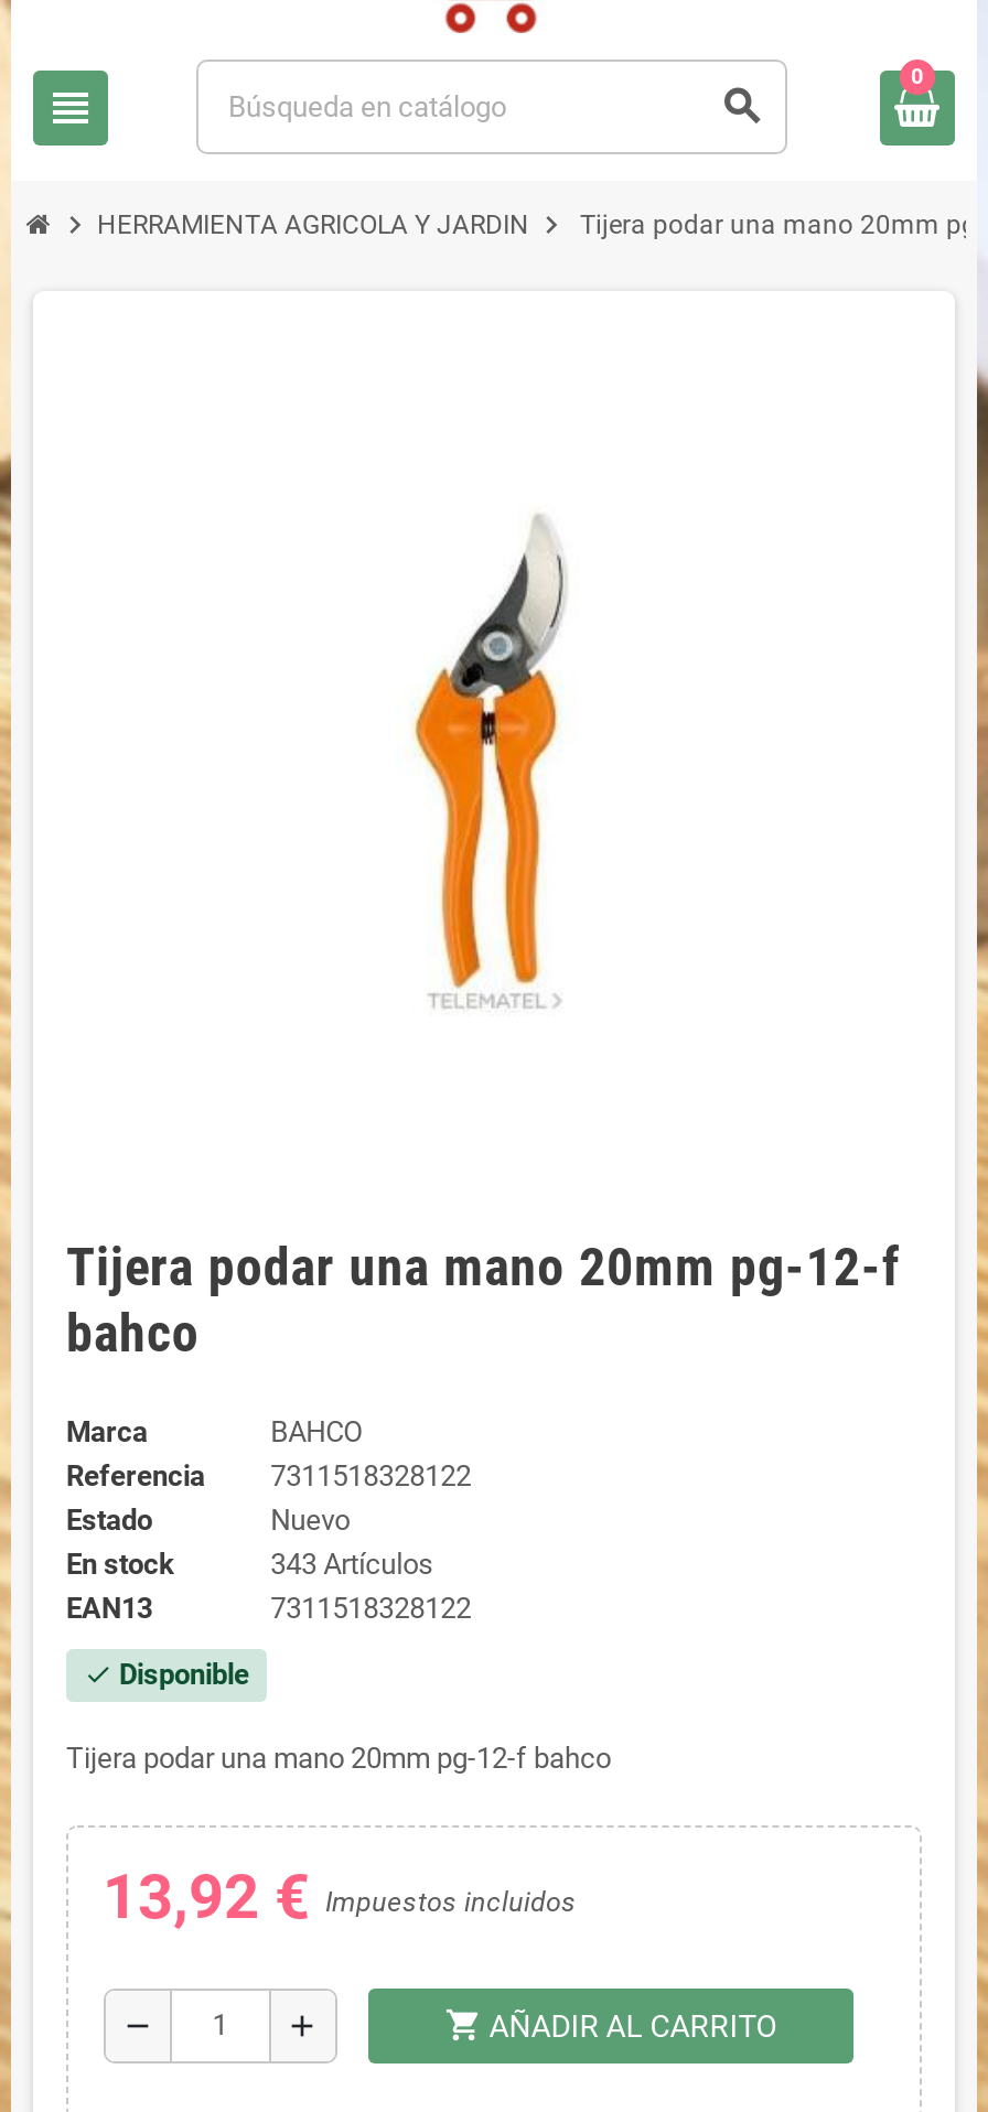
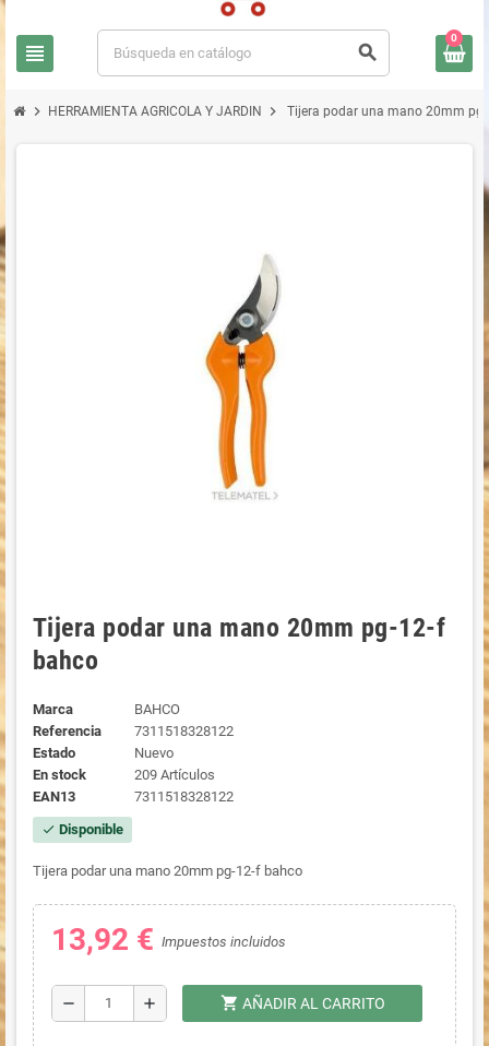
[270,1548,434,1581] 343 Artículos -> [134,766,215,783] 209 Artículos

